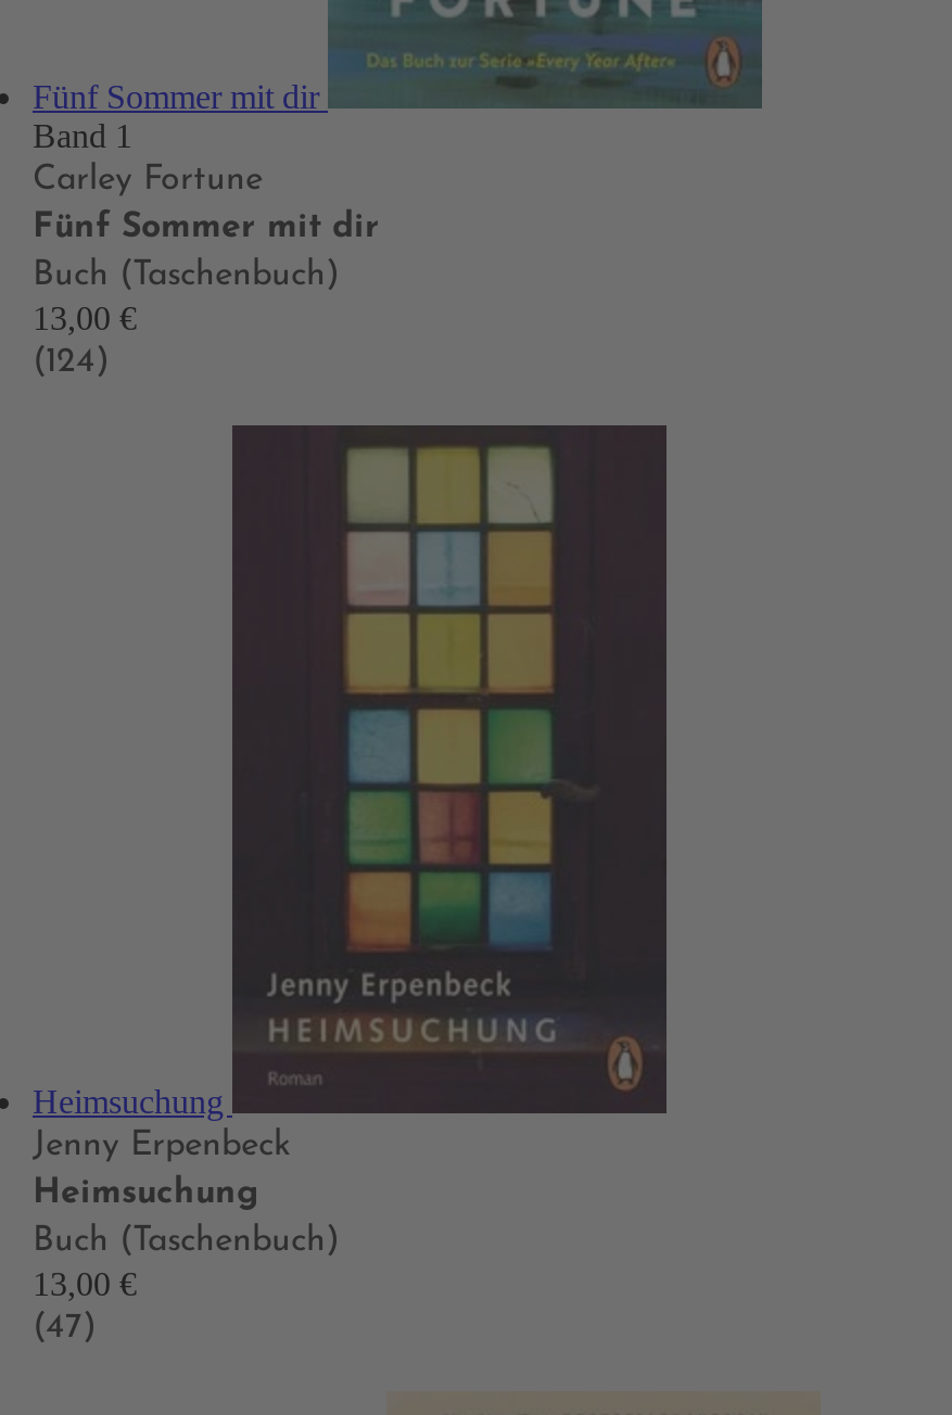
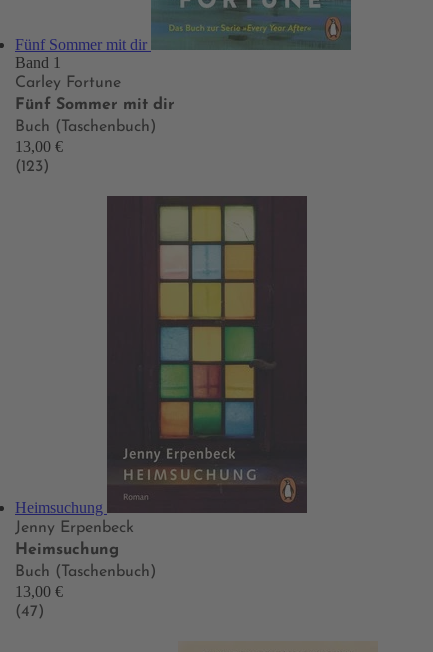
[33,345,109,380] (124) -> [15,159,49,175] (123)

